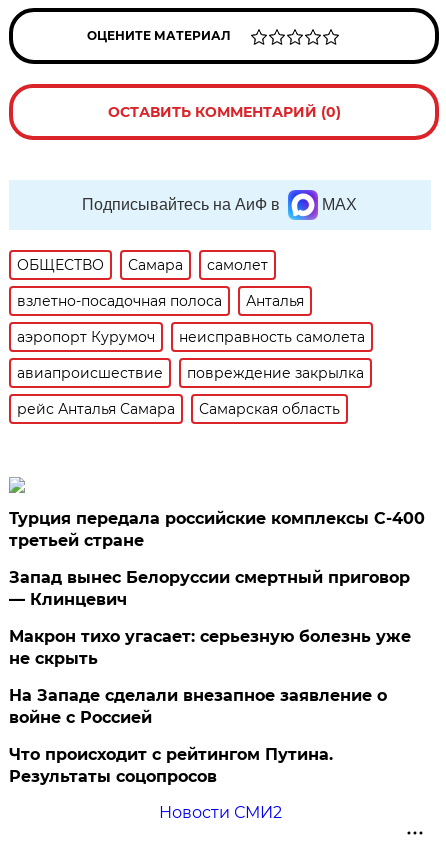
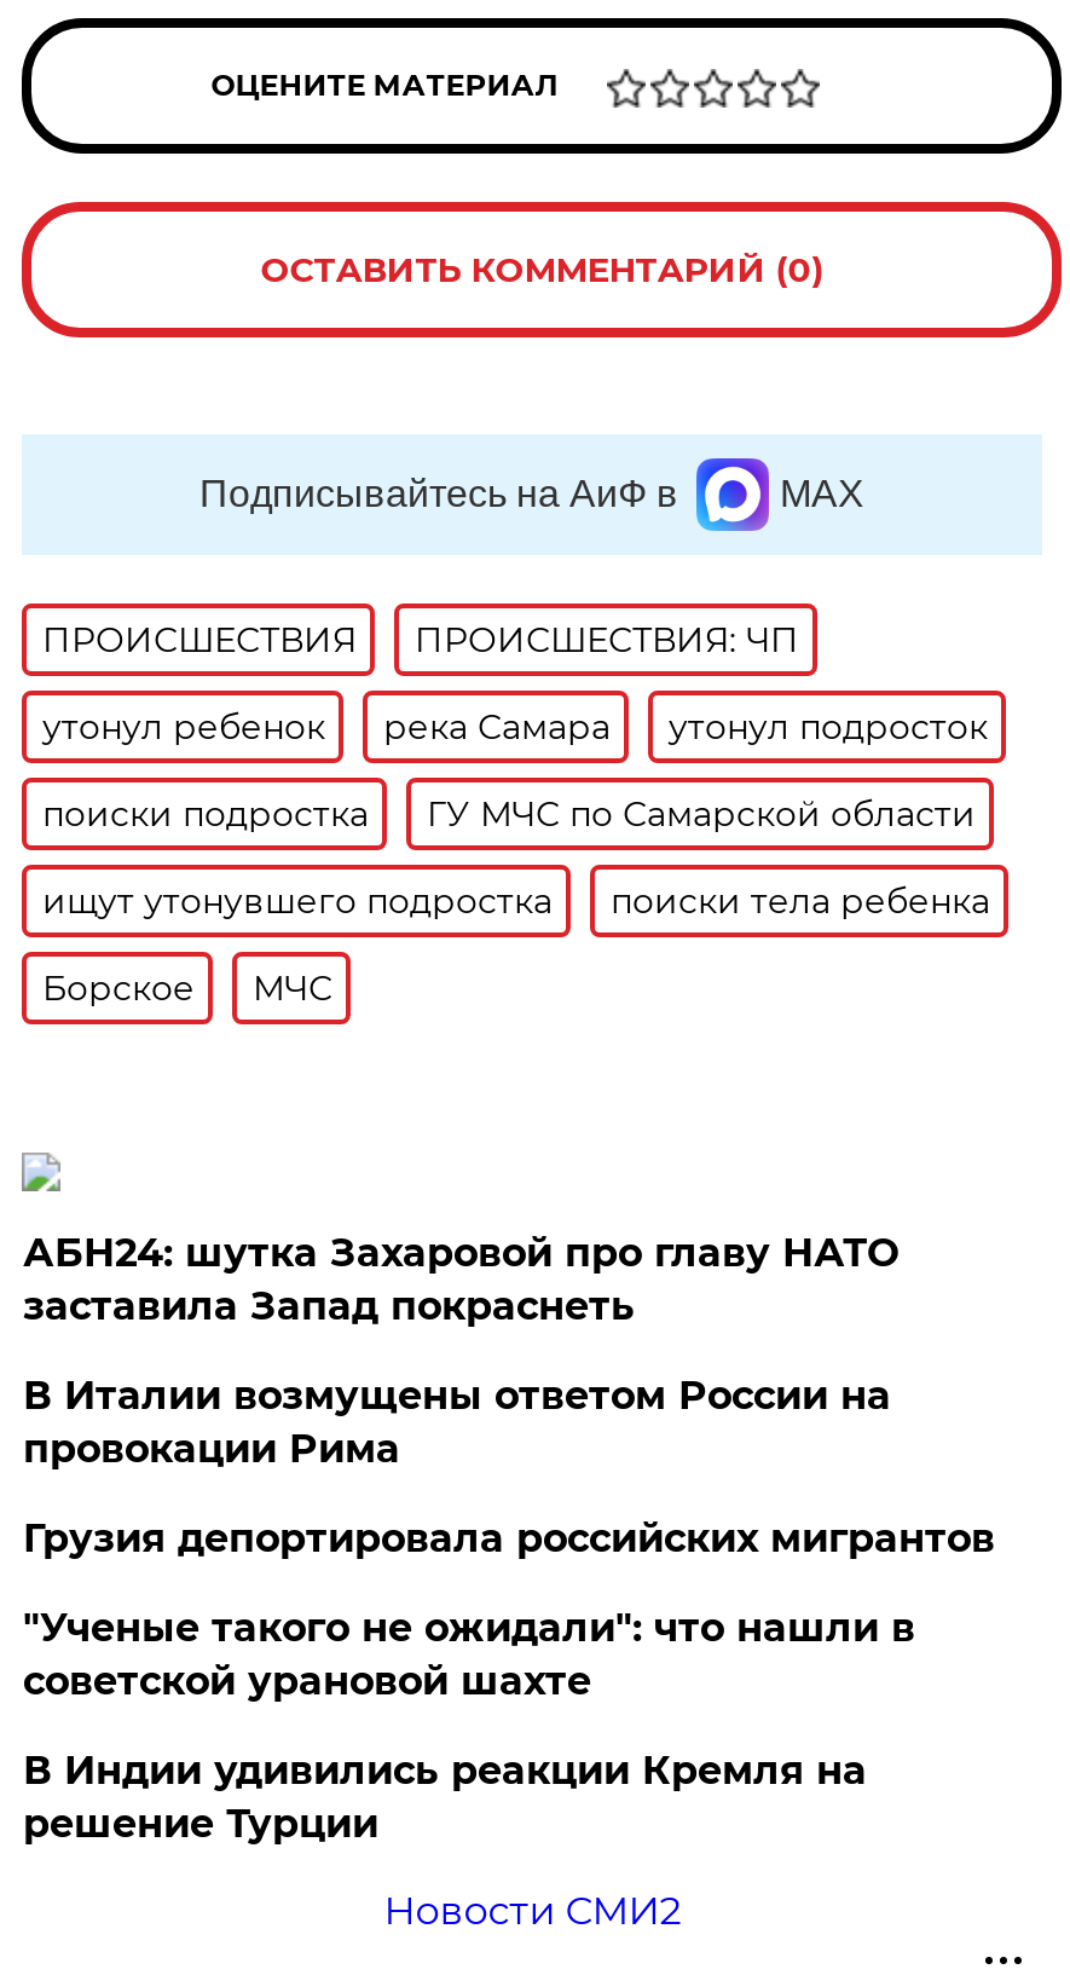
[17,256,268,274] ОБЩЕСТВО | Самара | самолет -> [42,618,799,661] ПРОИСШЕСТВИЯ | ПРОИСШЕСТВИЯ: ЧП
[17,292,304,310] взлетно-посадочная полоса | Анталья -> [42,705,988,748] утонул ребенок | река Самара | утонул подросток
[17,328,365,346] аэропорт Курумоч | неисправность самолета -> [42,792,975,835] поиски подростка | ГУ МЧС по Самарской области
[17,364,364,382] авиапроисшествие | повреждение закрылка -> [42,879,990,923] ищут утонувшего подростка | поиски тела ребенка
[17,400,340,418] рейс Анталья Самара | Самарская область -> [42,966,332,1010] Борское | МЧС
[9,509,425,550] Турция передала российские комплексы С-400 | третьей стране -> [23,1230,898,1329] АБН24: шутка Захаровой про главу НАТО | заставила Запад покраснеть
[9,568,410,609] Запад вынес Белоруссии смертный приговор | — Клинцевич -> [23,1372,891,1472] В Италии возмущены ответом России на | провокации Рима
[9,627,411,668] Макрон тихо угасает: серьезную болезнь уже | не скрыть -> [23,1515,995,1561] Грузия депортировала российских мигрантов
[9,686,387,727] На Западе сделали внезапное заявление о | войне с Россией -> [23,1605,915,1704] "Ученые такого не ожидали": что нашли в | советской урановой шахте
[9,745,333,786] Что происходит с рейтингом Путина. | Результаты соцопросов -> [23,1747,867,1847] В Индии удивились реакции Кремля на | решение Турции

